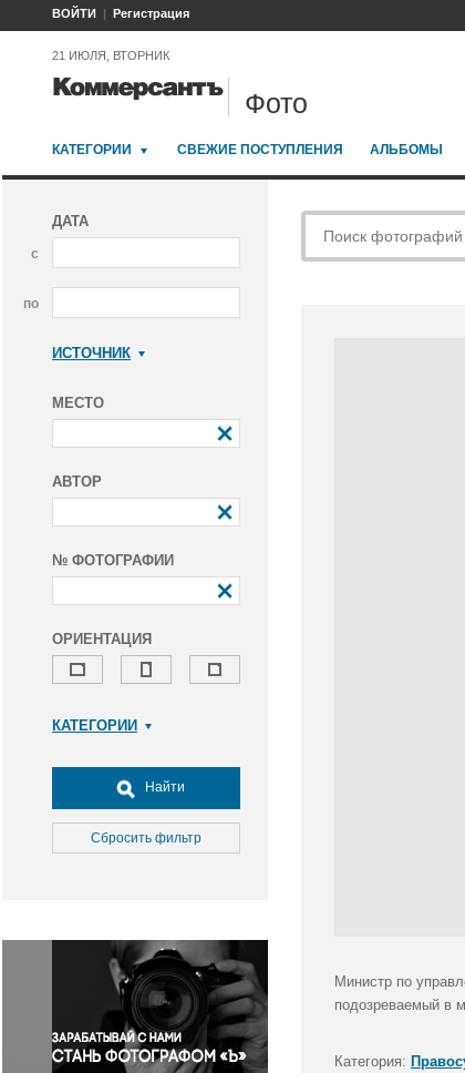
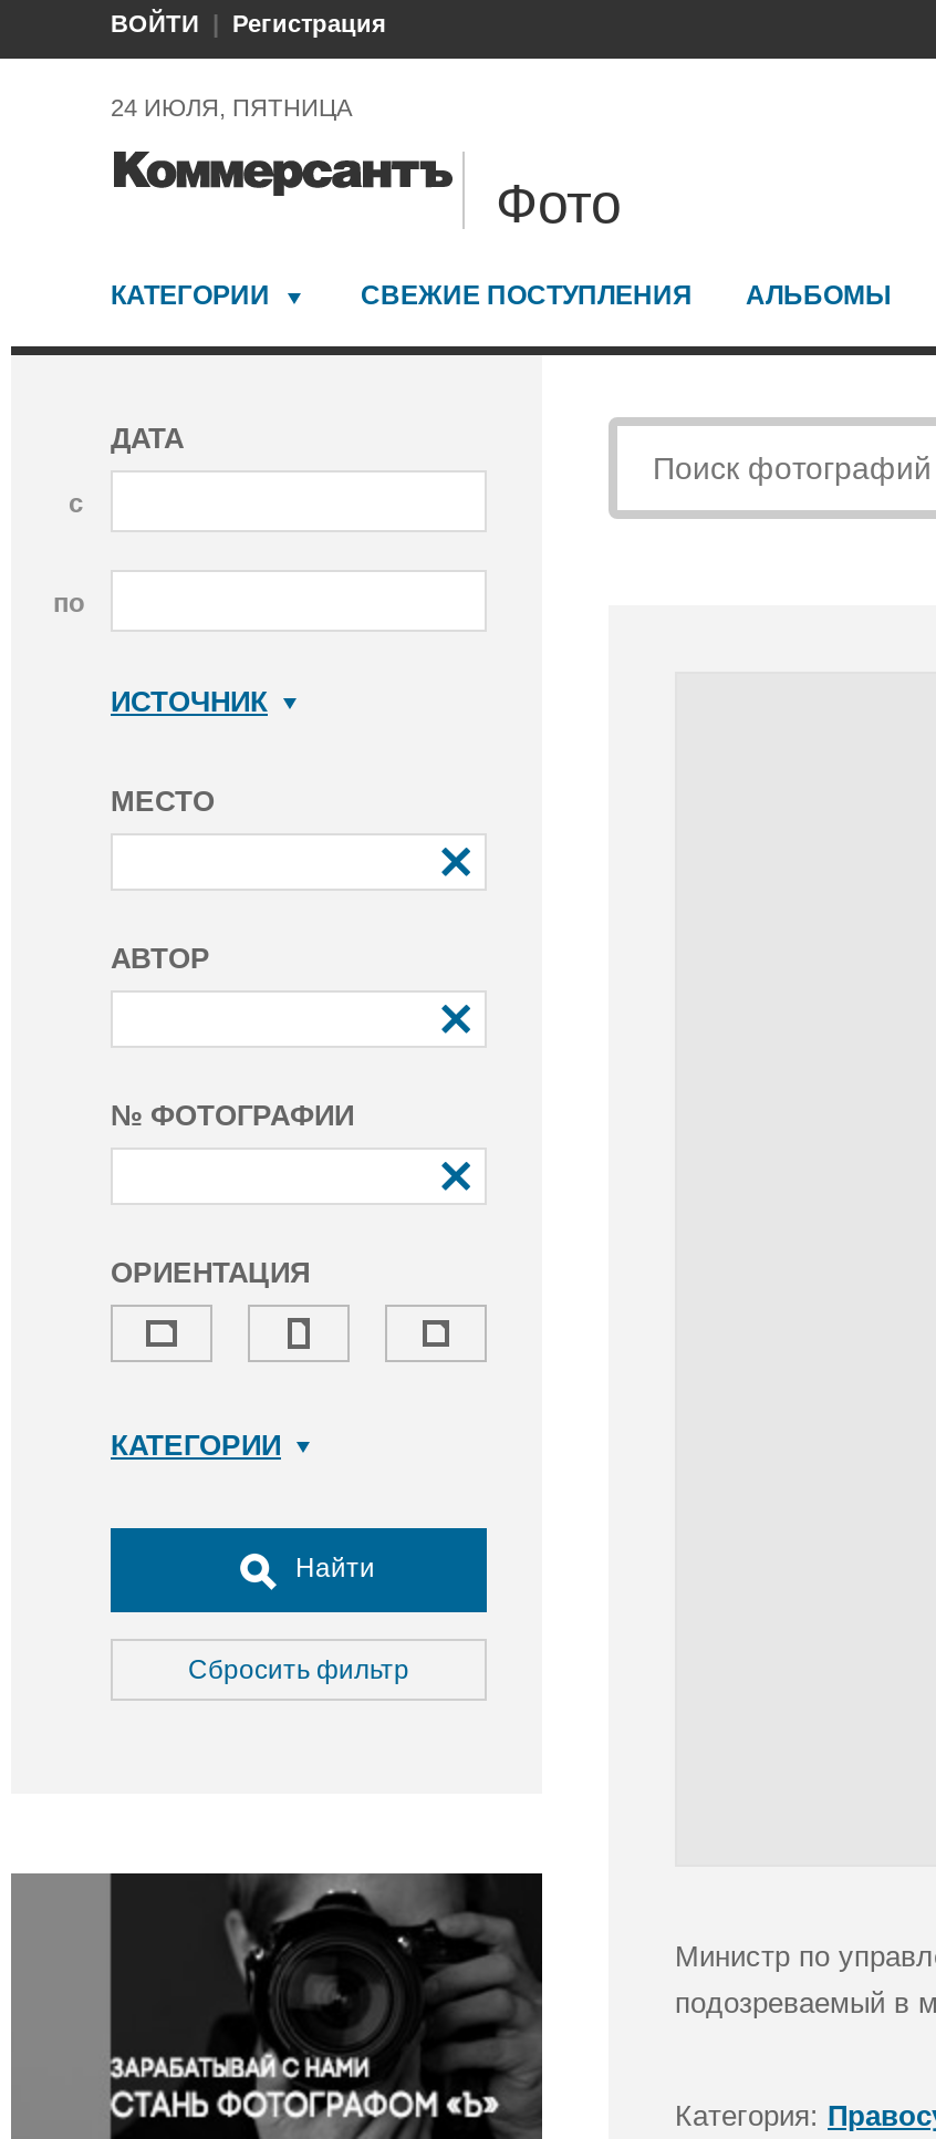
[52,49,169,62] 21 ИЮЛЯ, ВТОРНИК -> [111,94,352,121] 24 ИЮЛЯ, ПЯТНИЦА

